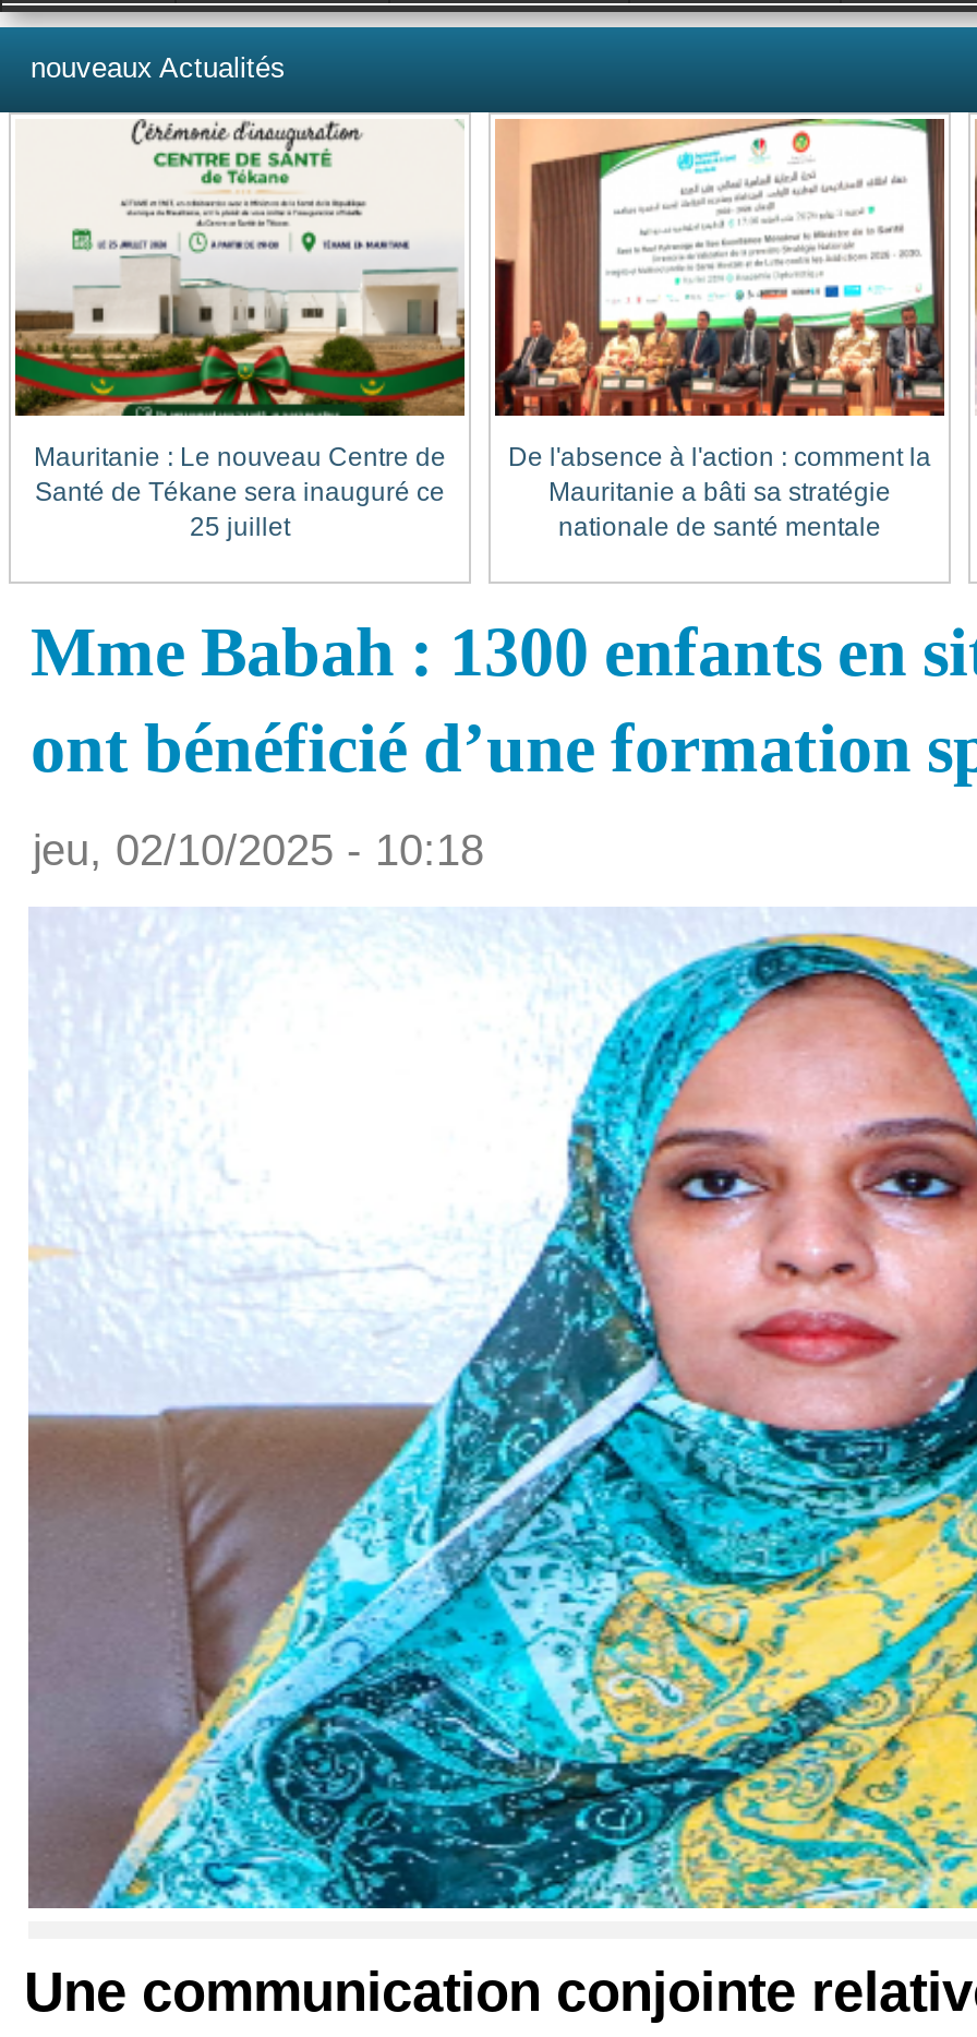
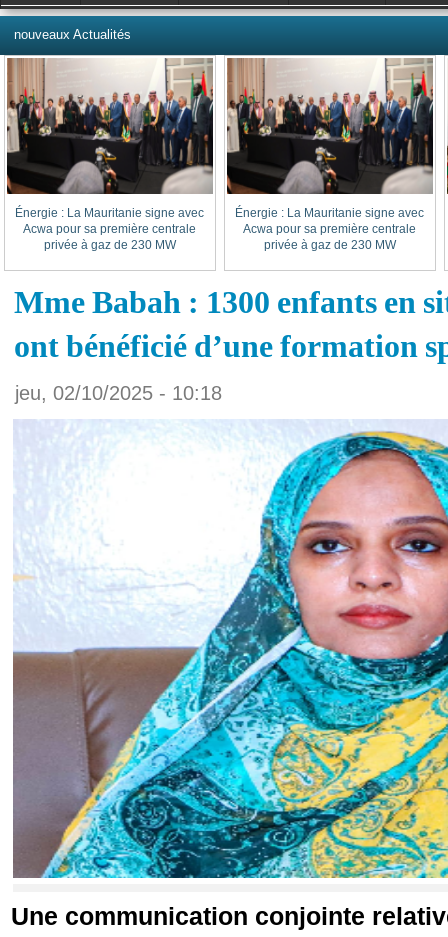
[13,119,467,542] [image] | Mauritanie : Le nouveau Centre de | Santé de Tékane sera inauguré ce | 25 juillet -> [6,57,214,252] [image] | Énergie : La Mauritanie signe avec | Acwa pour sa première centrale | privée à gaz de 230 MW
[495,117,946,542] [image] | De l'absence à l'action : comment la | Mauritanie a bâti sa stratégie | nationale de santé mentale -> [227,57,434,252] [image] | Énergie : La Mauritanie signe avec | Acwa pour sa première centrale | privée à gaz de 230 MW

